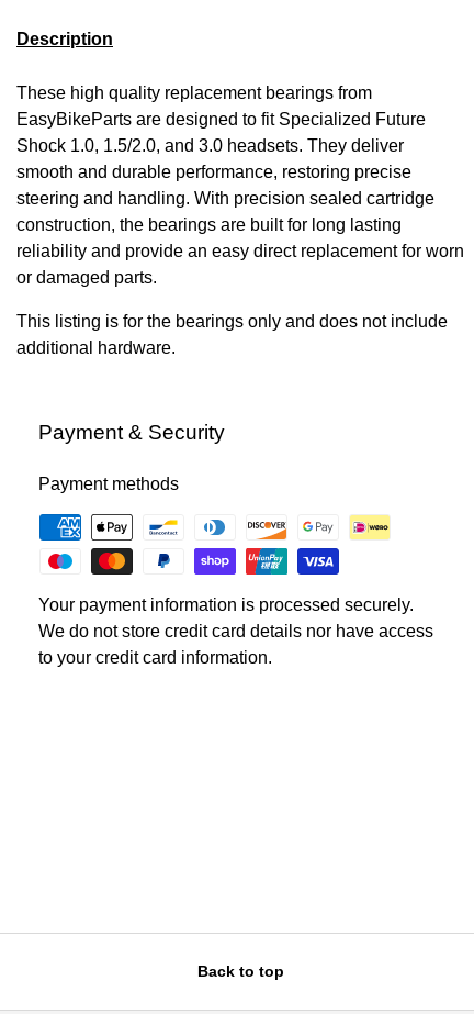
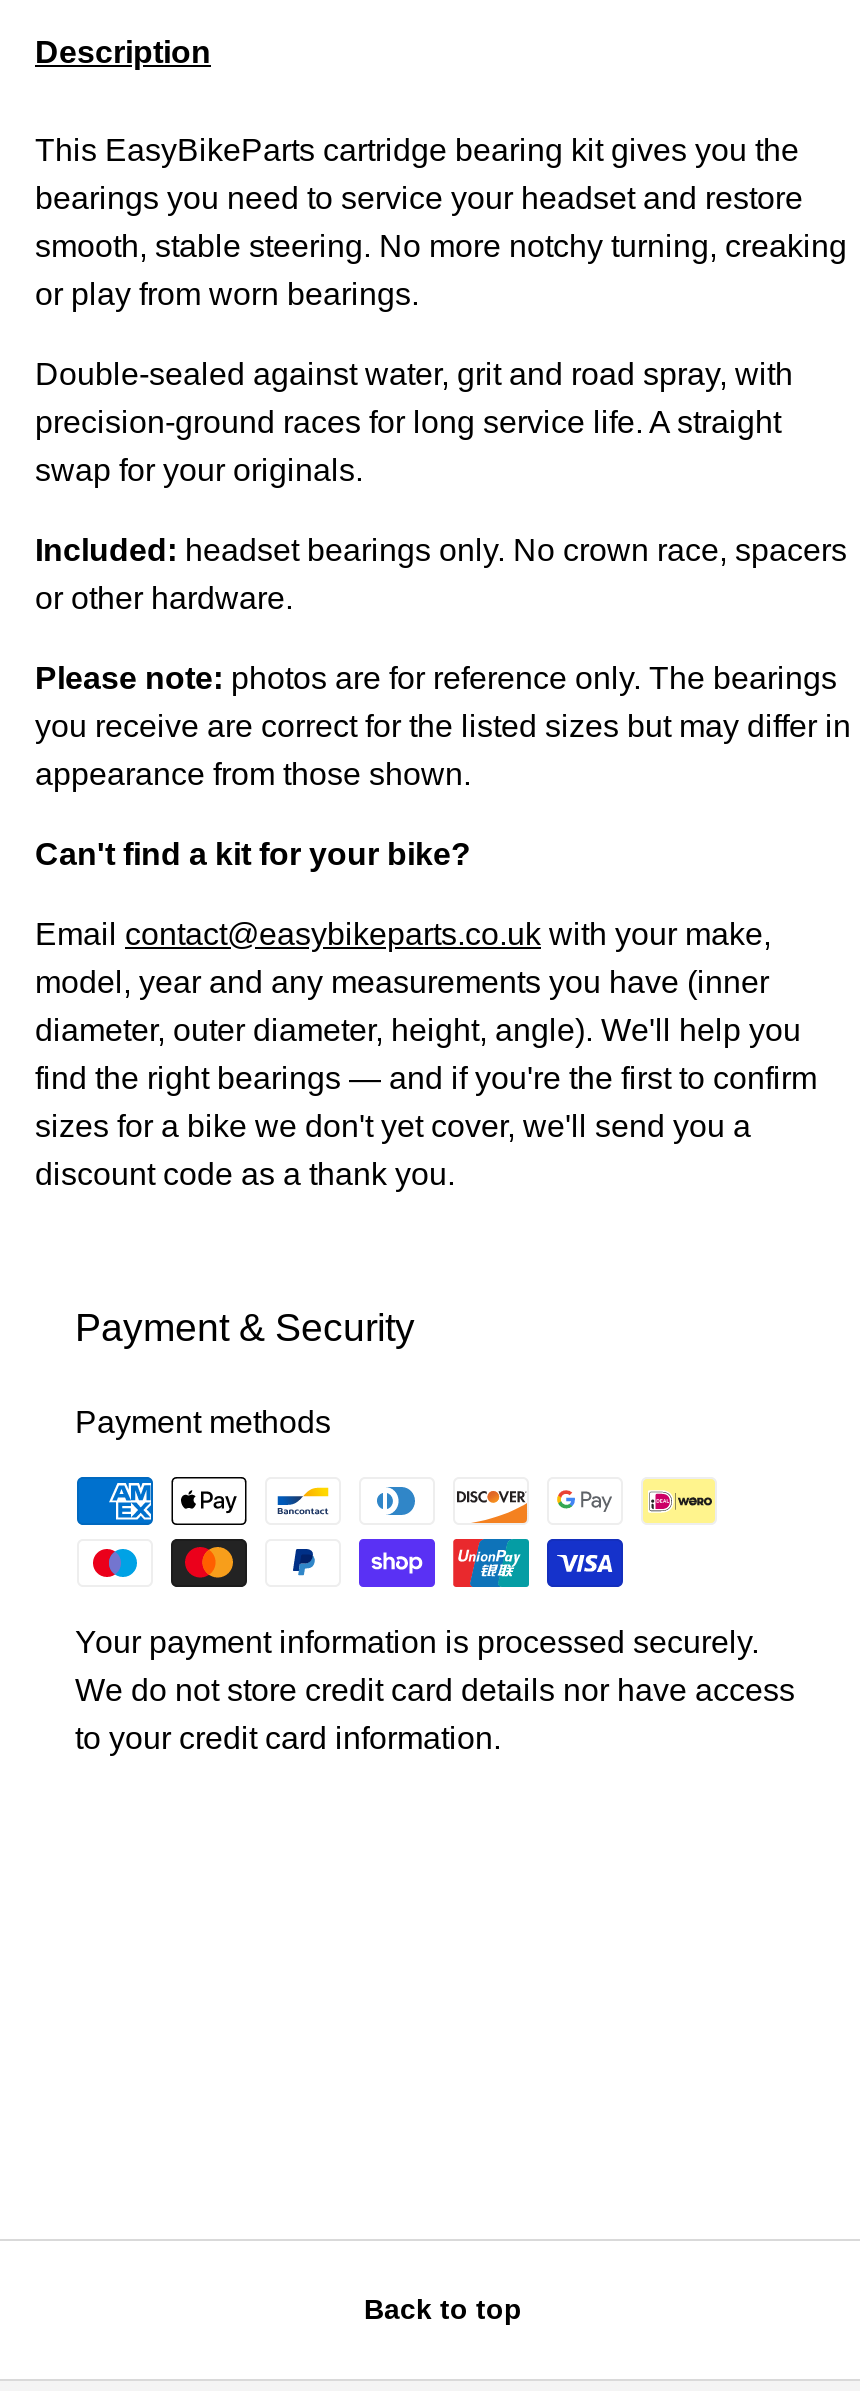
[16,83,464,357] These high quality replacement bearings from | EasyBikeParts are designed to fit Specialized Future | Shock 1.0, 1.5/2.0, and 3.0 headsets. They deliver | smooth and durable performance, restoring precise | steering and handling. With precision sealed cartridge | construction, the bearings are built for long lasting | reliability and provide an easy direct replacement for worn | or damaged parts. | This listing is for the bearings only and does not include | additional hardware. -> [35,133,851,1191] This EasyBikeParts cartridge bearing kit gives you the | bearings you need to service your headset and restore | smooth, stable steering. No more notchy turning, creaking | or play from worn bearings. | Double-sealed against water, grit and road spray, with | precision-ground races for long service life. A straight | swap for your originals. | Included: headset bearings only. No crown race, spacers | or other hardware. | Please note: photos are for reference only. The bearings | you receive are correct for the listed sizes but may differ in | appearance from those shown. | Can't find a kit for your bike? | Email contact@easybikeparts.co.uk with your make, | model, year and any measurements you have (inner | diameter, outer diameter, height, angle). We'll help you | find the right bearings — and if you're the first to confirm | sizes for a bike we don't yet cover, we'll send you a | discount code as a thank you.

